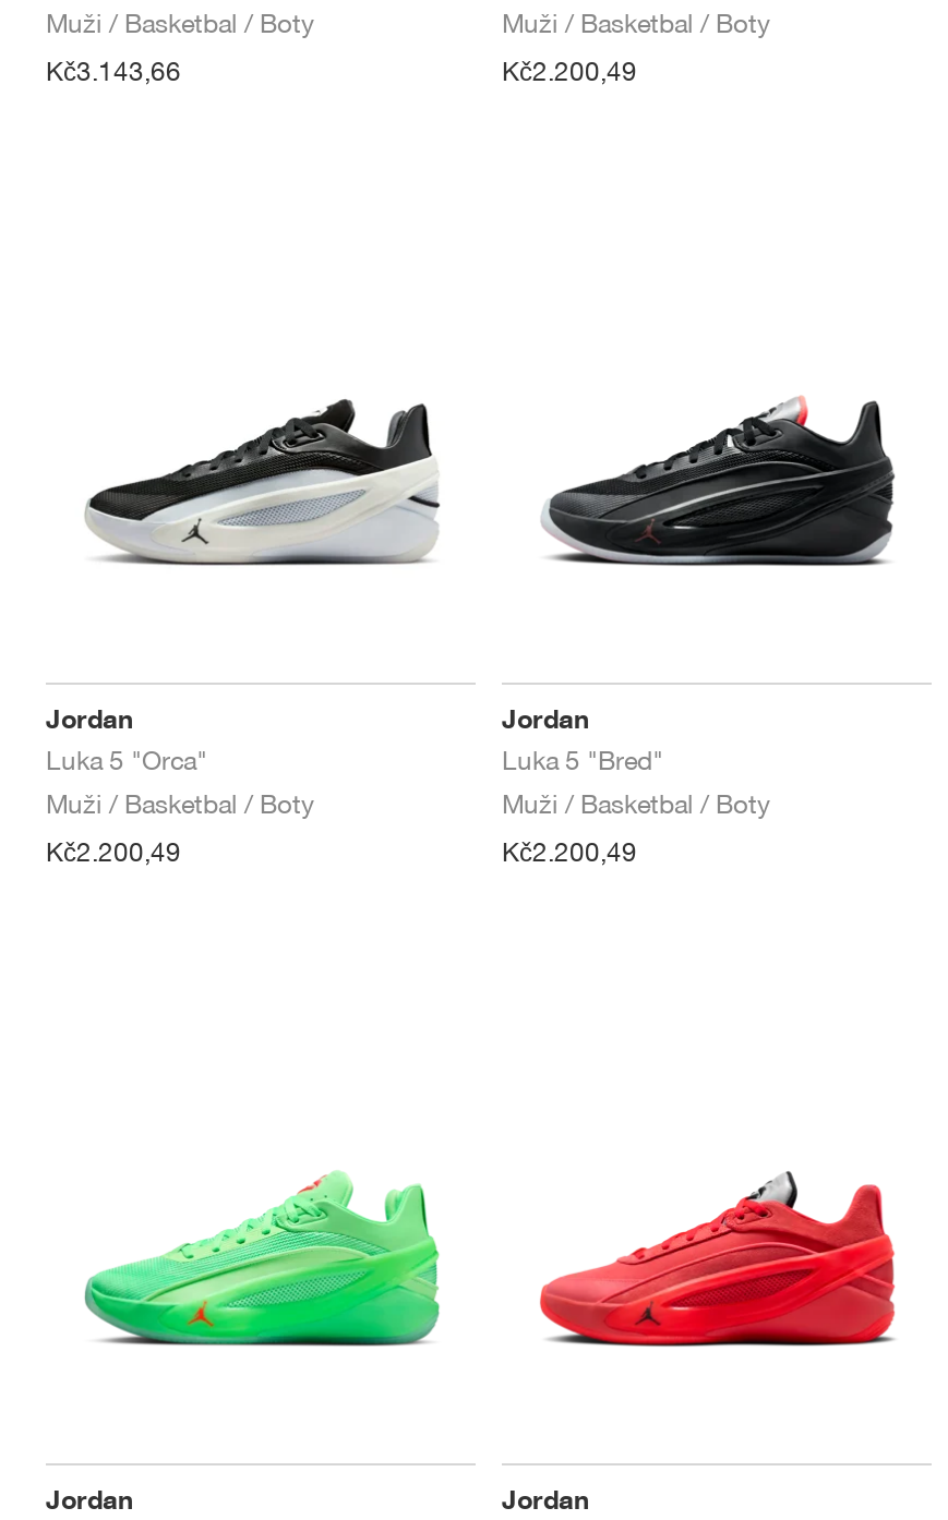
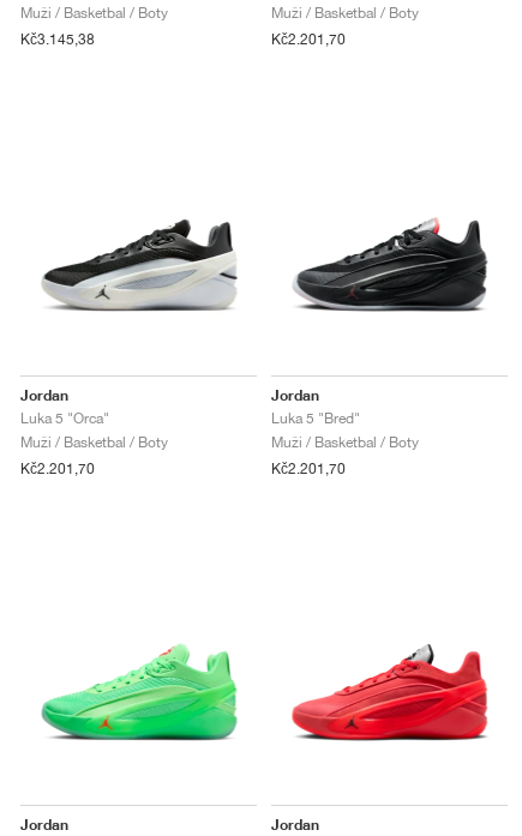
[46,55,181,87] Kč3.143,66 -> [20,30,95,48] Kč3.145,38
[502,55,637,87] Kč2.200,49 -> [271,30,346,48] Kč2.201,70
[46,835,181,868] Kč2.200,49 -> [20,459,95,477] Kč2.201,70
[502,835,637,868] Kč2.200,49 -> [271,459,346,477] Kč2.201,70

